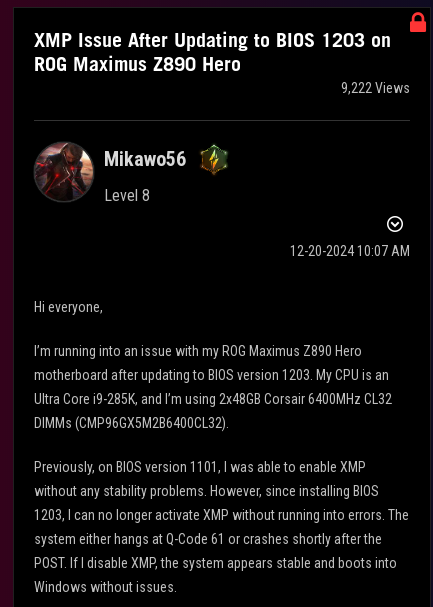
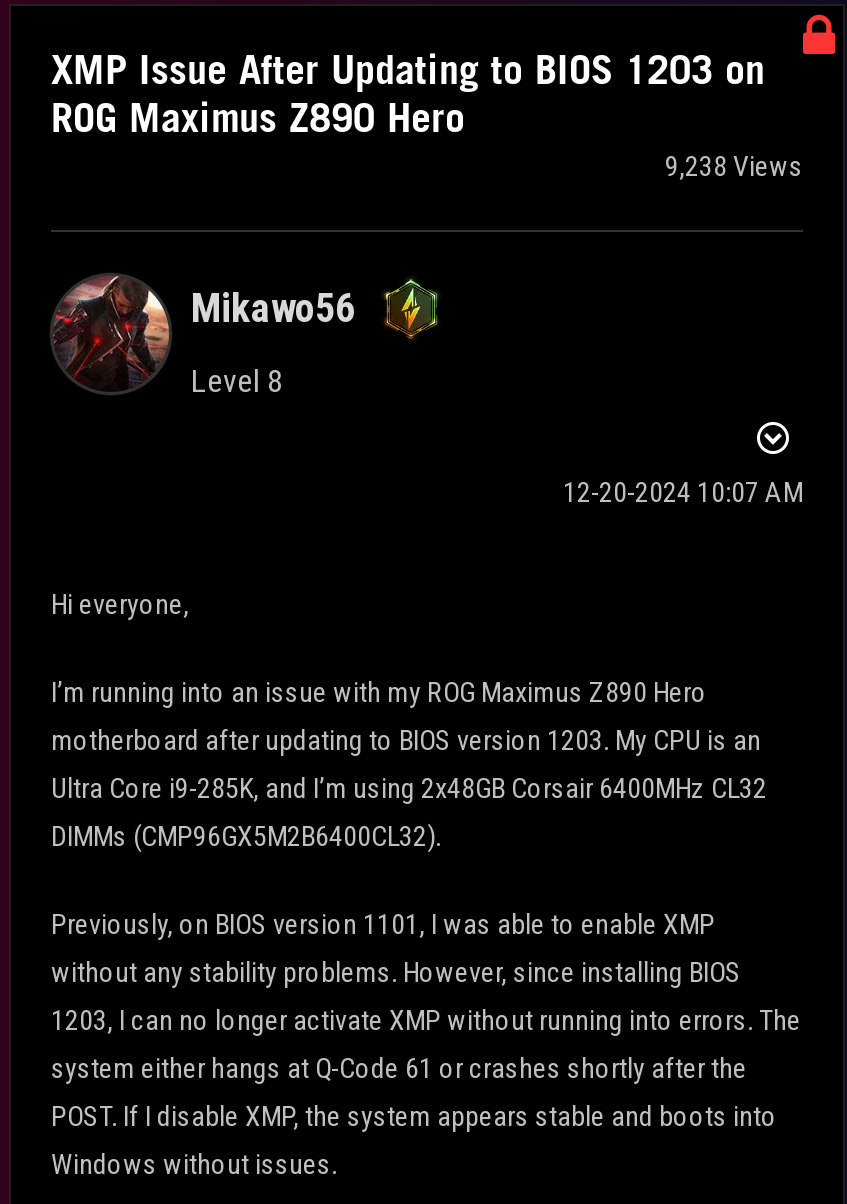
[341,80,410,96] 9,222 Views -> [665,150,803,182] 9,238 Views

